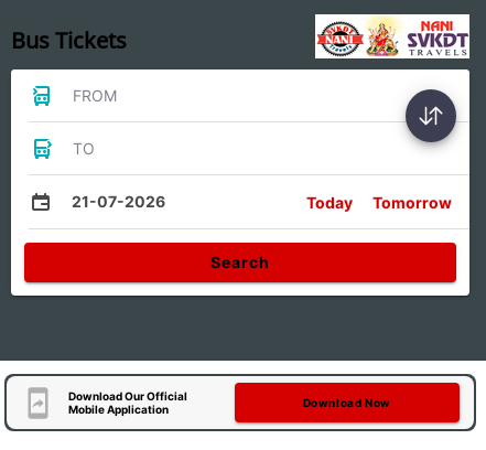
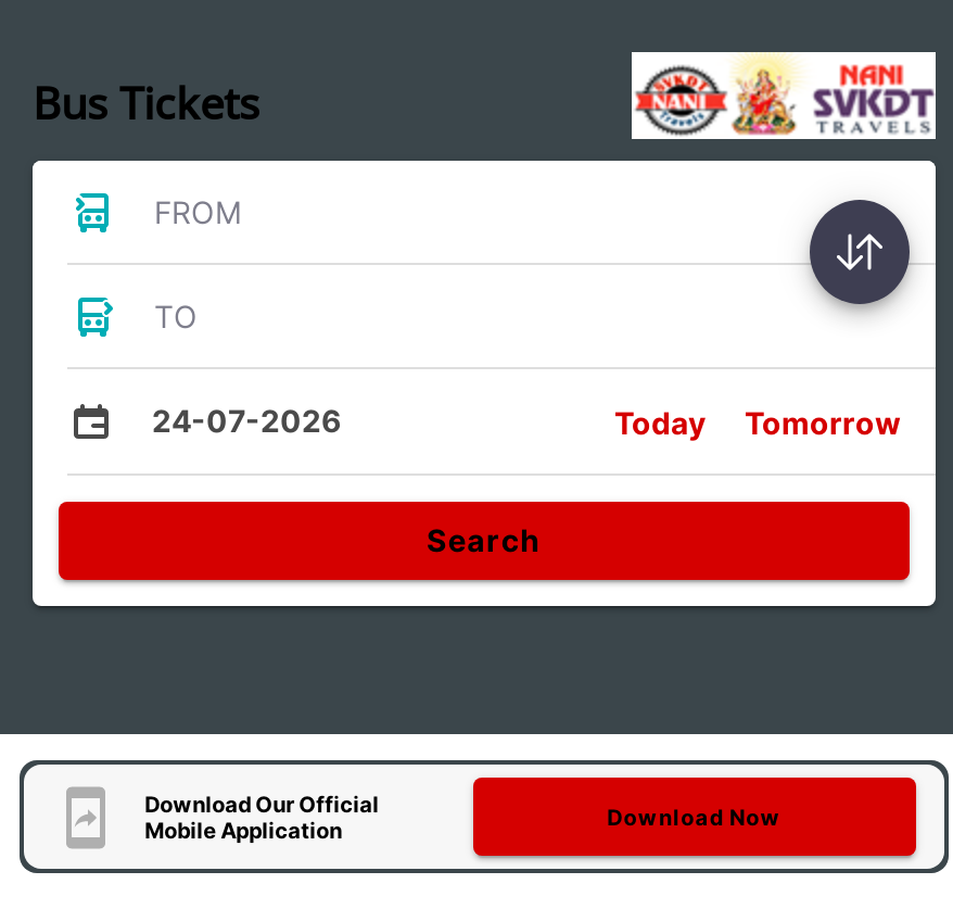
[72,192,165,211] 21-07-2026 -> [152,402,341,439] 24-07-2026

